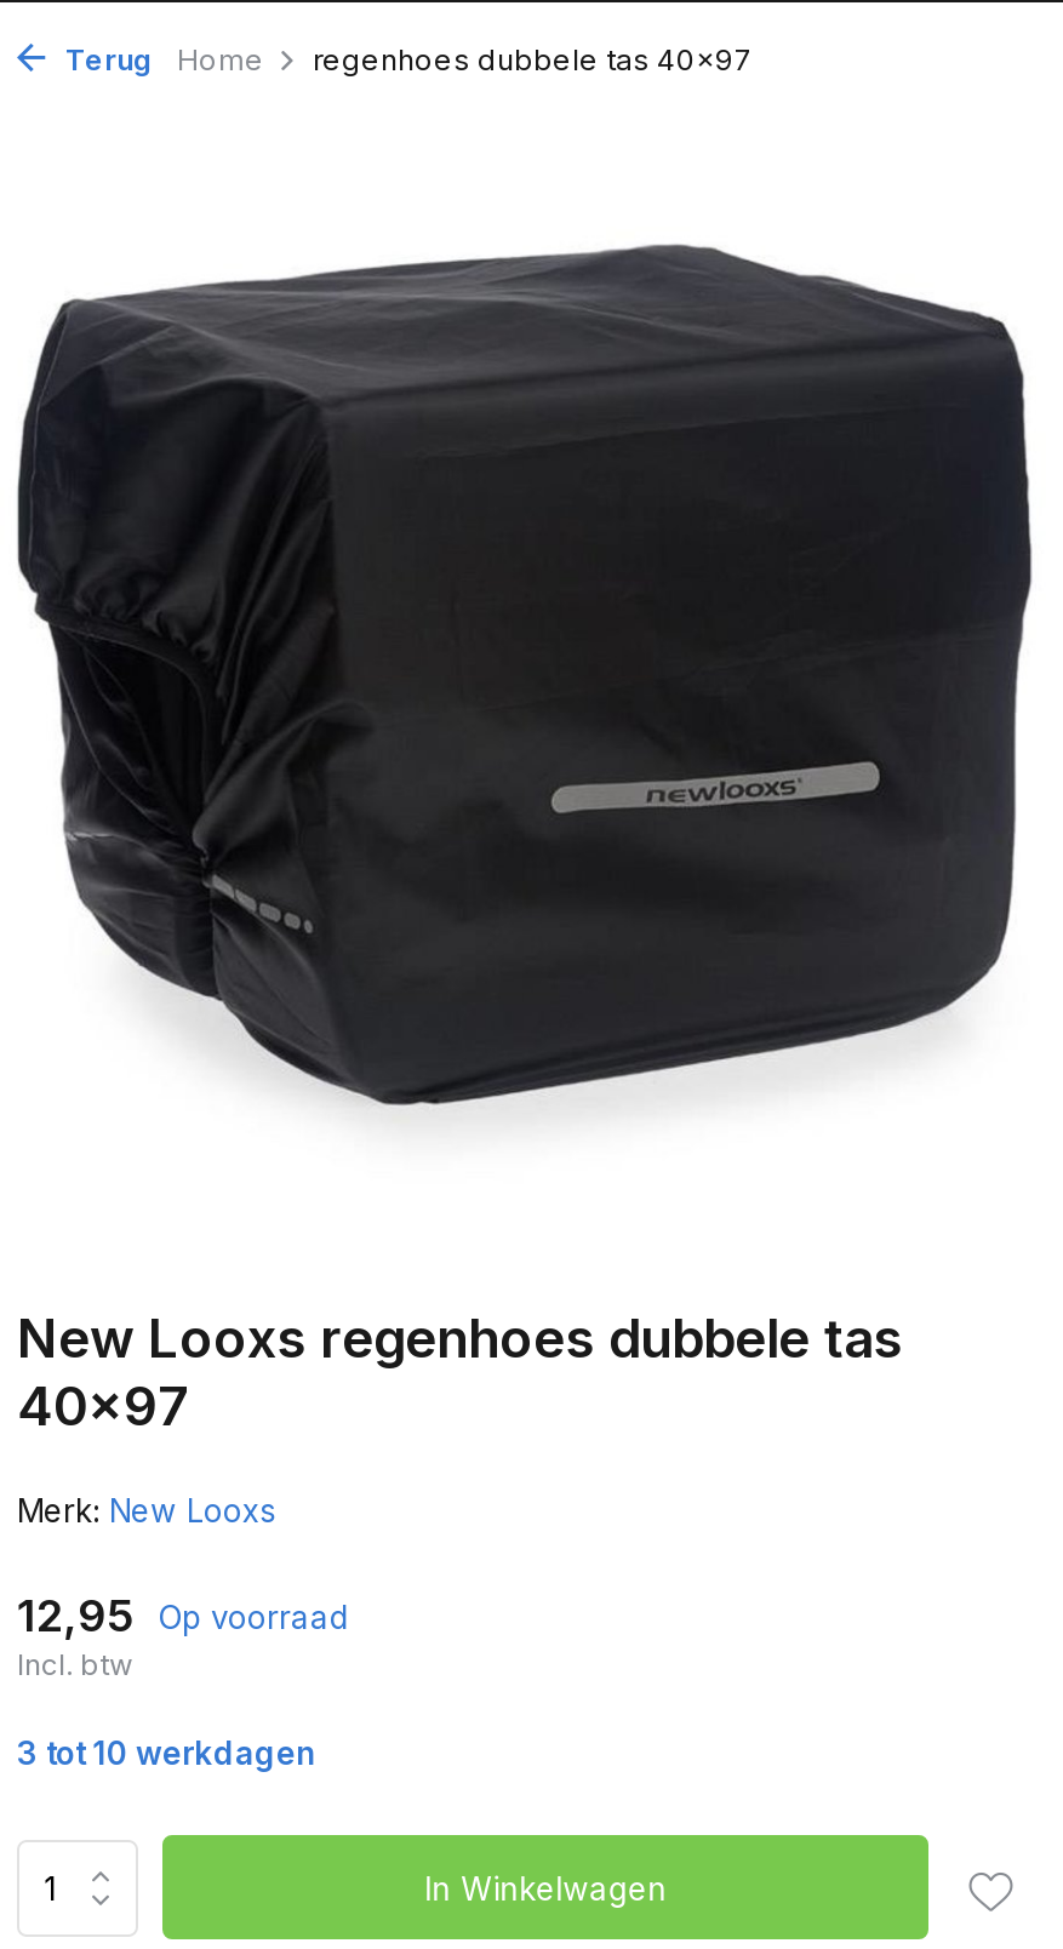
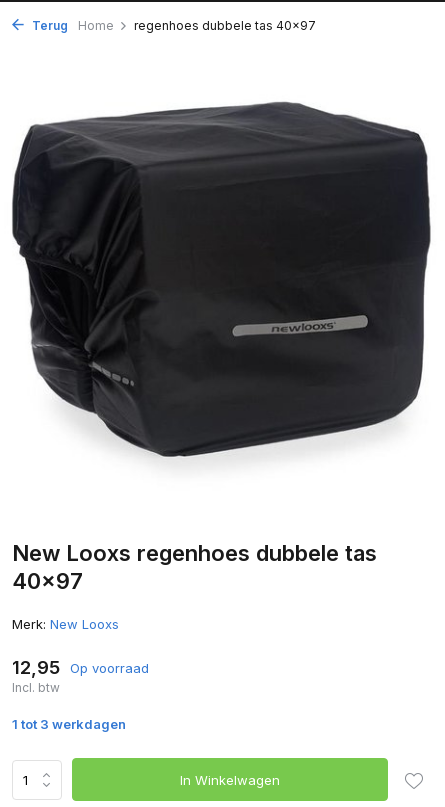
[17,1733,315,1772] 3 tot 10 werkdagen -> [12,716,126,732] 1 tot 3 werkdagen

